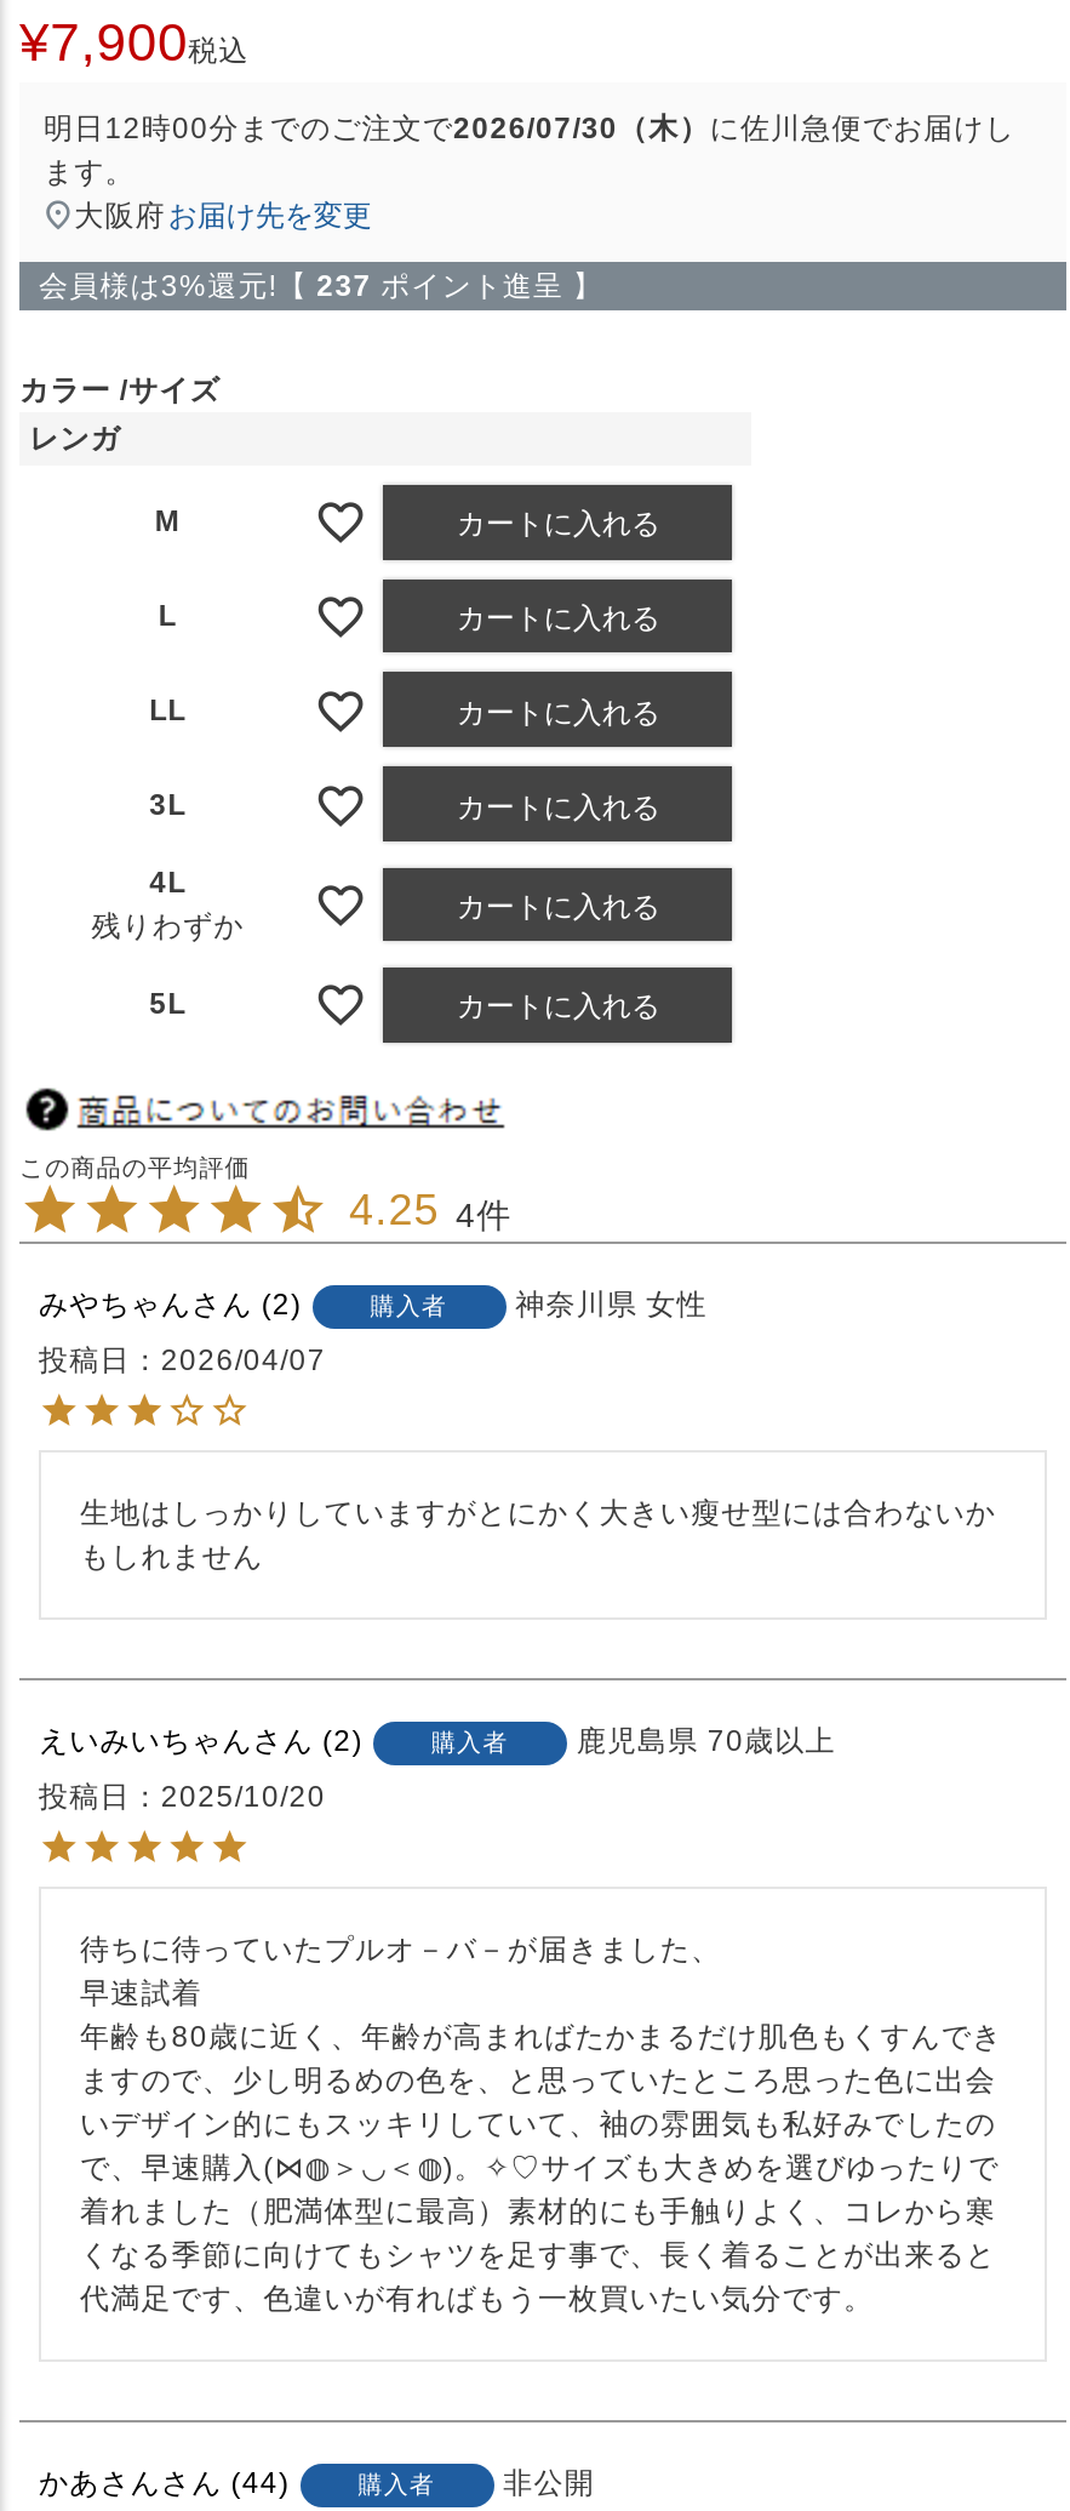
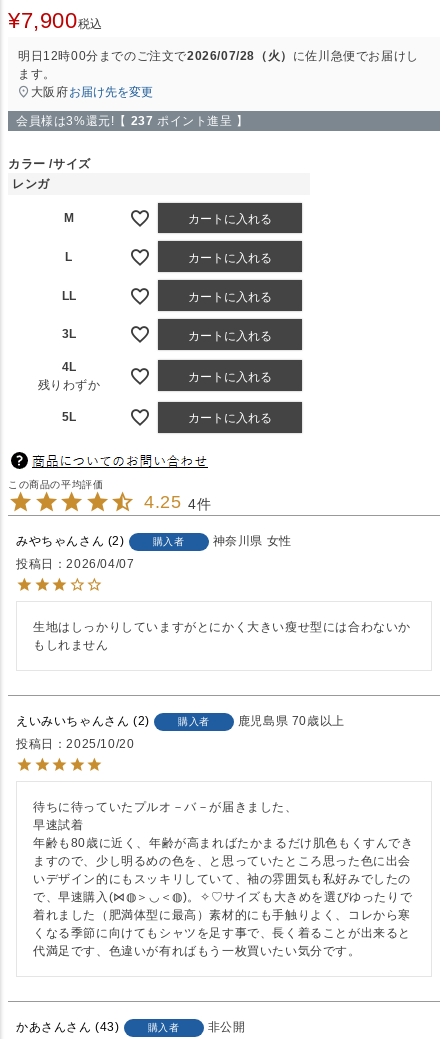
[44,111,1015,145] 明日12時00分までのご注文で2026/07/30（木）に佐川急便でお届けし -> [18,49,419,63] 明日12時00分までのご注文で2026/07/28（火）に佐川急便でお届けし
[242,2466,279,2500] 44 -> [100,1020,115,1034] 43

